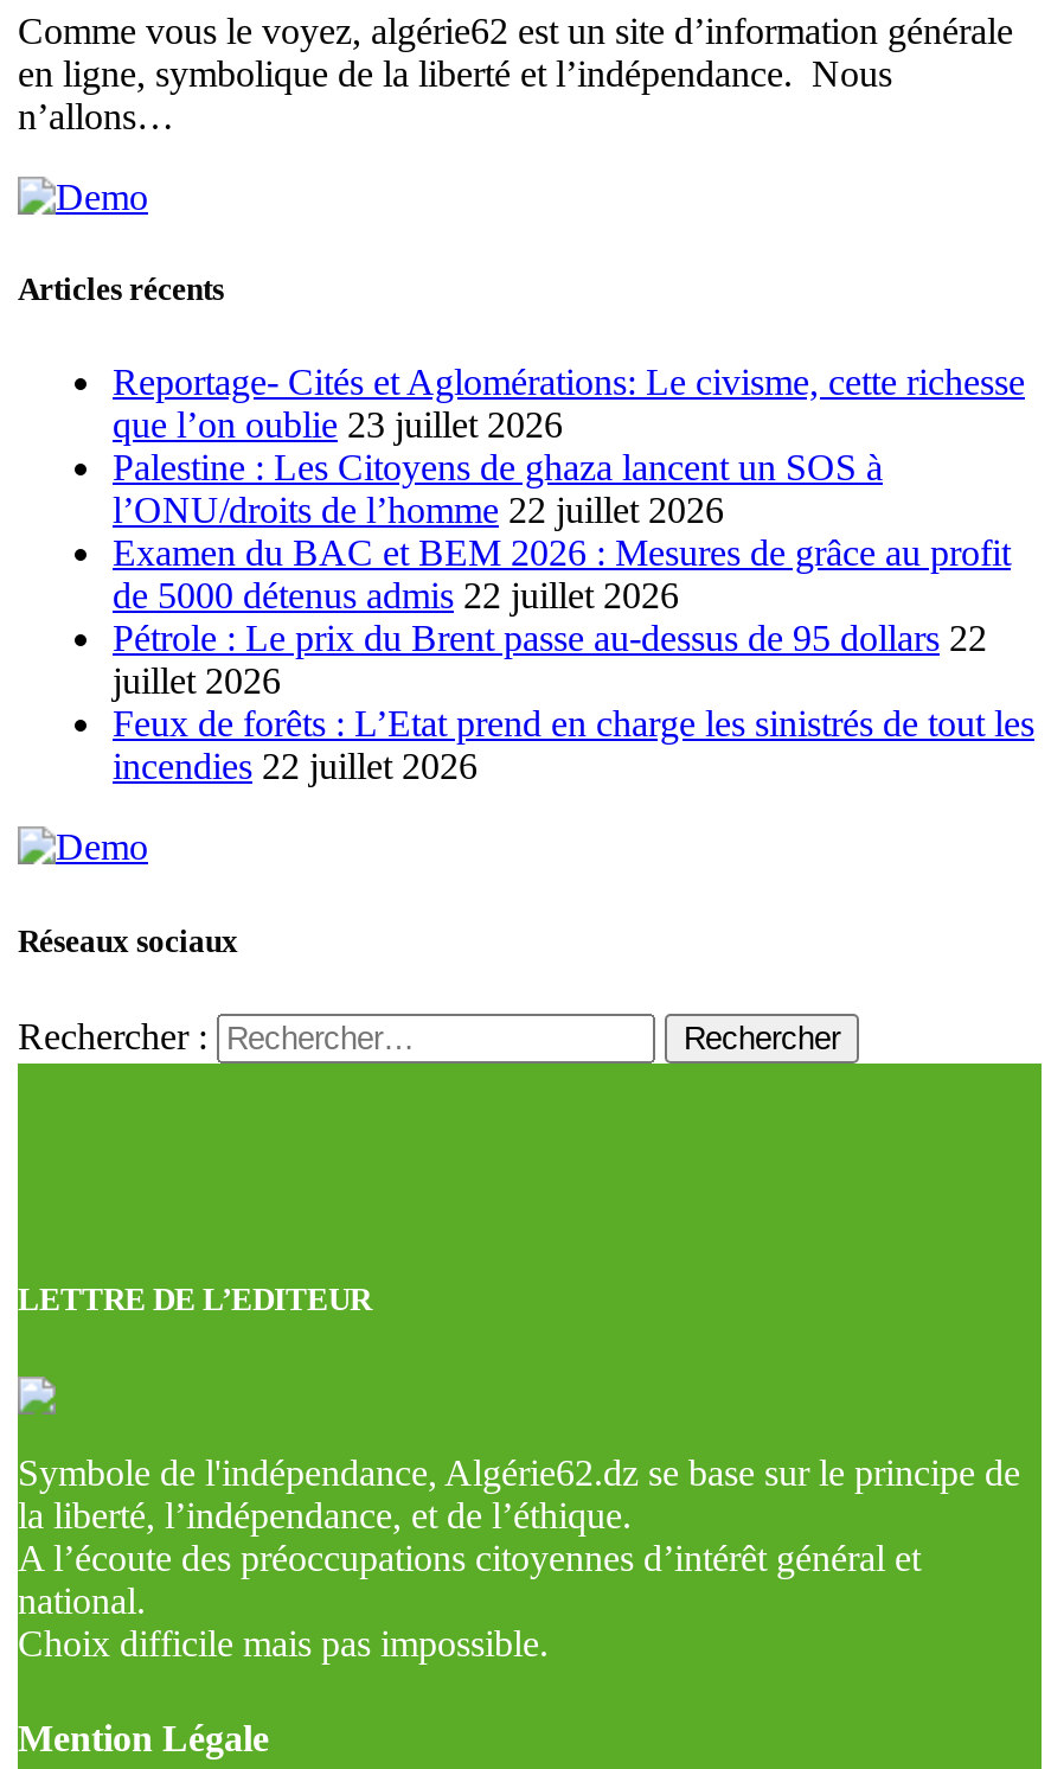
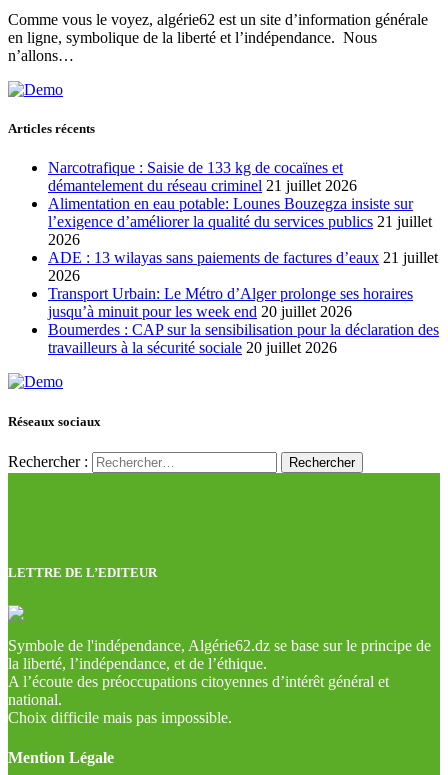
[113,363,1034,787] Reportage- Cités et Aglomérations: Le civisme, cette richesse | que l’on oublie 23 juillet 2026 | Palestine : Les Citoyens de ghaza lancent un SOS à | l’ONU/droits de l’homme 22 juillet 2026 | Examen du BAC et BEM 2026 : Mesures de grâce au profit | de 5000 détenus admis 22 juillet 2026 | Pétrole : Le prix du Brent passe au-dessus de 95 dollars 22 | juillet 2026 | Feux de forêts : L’Etat prend en charge les sinistrés de tout les | incendies 22 juillet 2026 -> [48,159,439,356] Narcotrafique : Saisie de 133 kg de cocaïnes et | démantelement du réseau criminel 21 juillet 2026 | Alimentation en eau potable: Lounes Bouzegza insiste sur | l’exigence d’améliorer la qualité du services publics 21 juillet | 2026 | ADE : 13 wilayas sans paiements de factures d’eaux 21 juillet | 2026 | Transport Urbain: Le Métro d’Alger prolonge ses horaires | jusqu’à minuit pour les week end 20 juillet 2026 | Boumerdes : CAP sur la sensibilisation pour la déclaration des | travailleurs à la sécurité sociale 20 juillet 2026

